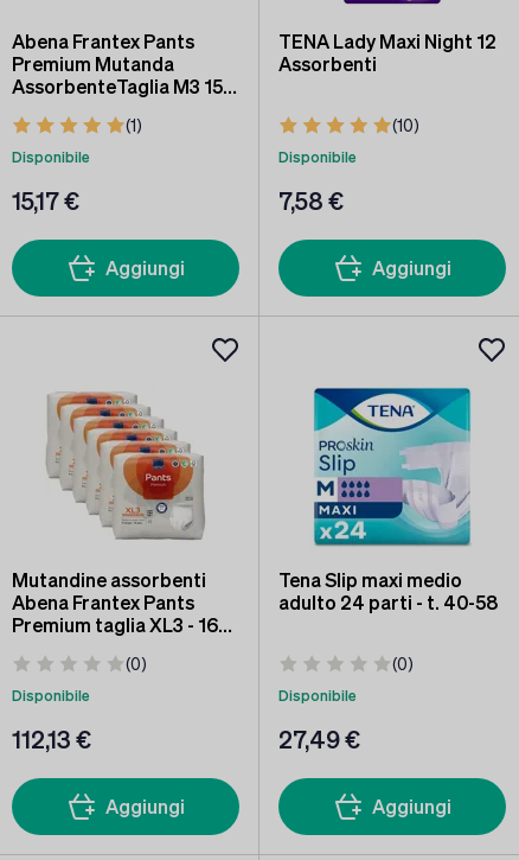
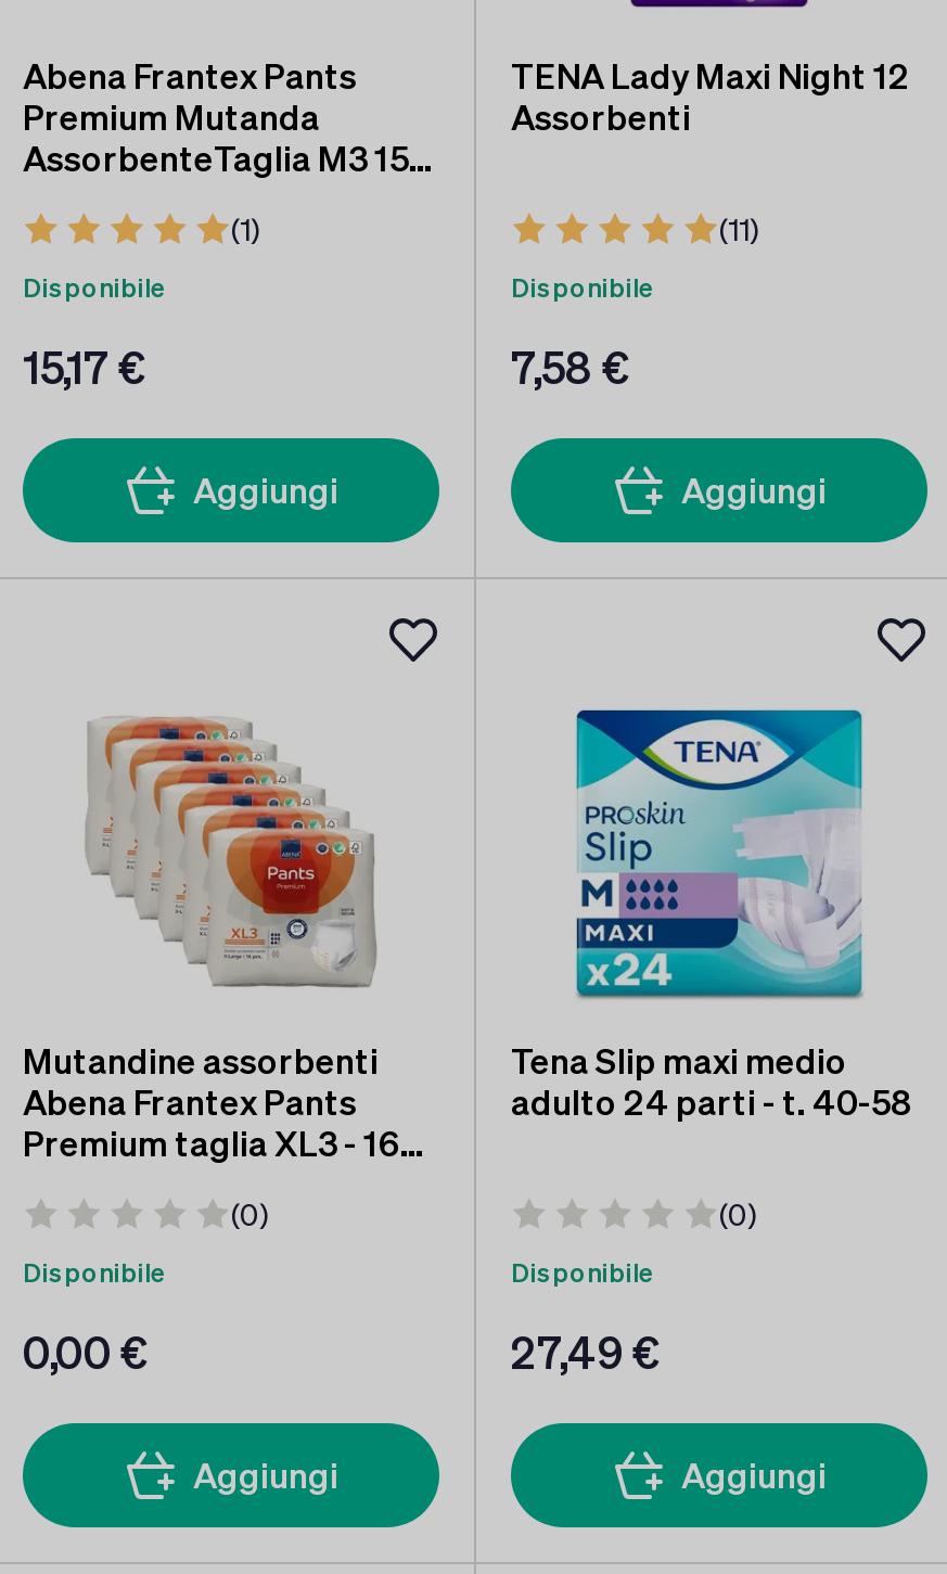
[392,115,419,135] (10) -> [719,210,760,247] (11)
[12,725,91,753] 112,13 € -> [23,1326,149,1378] 0,00 €

